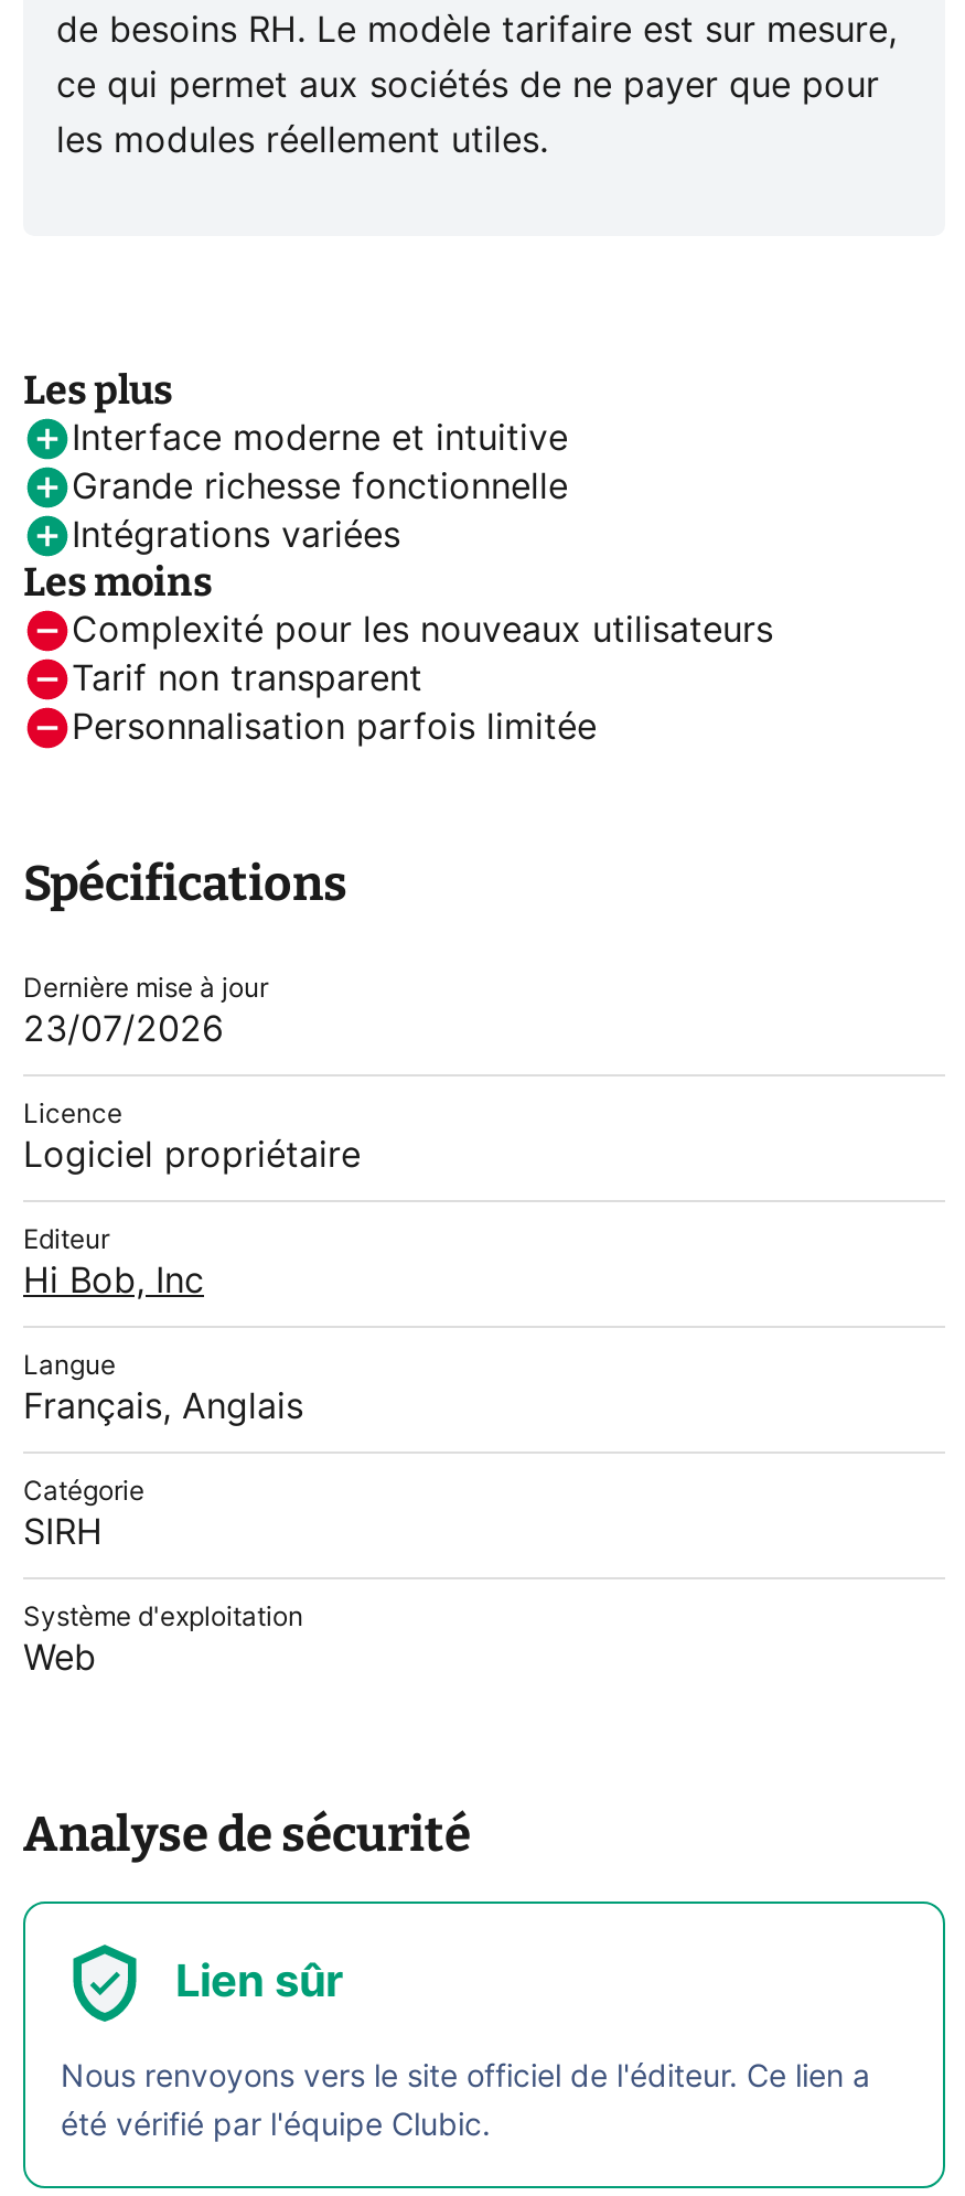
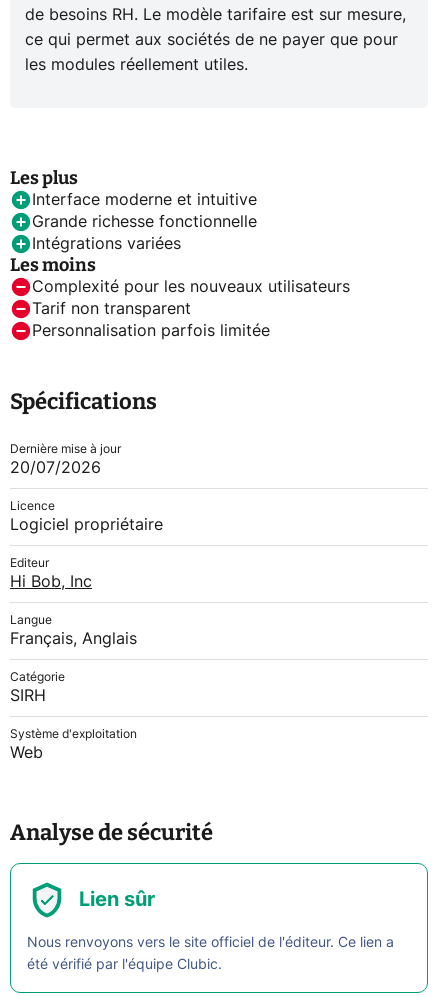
[23,1013,224,1048] 23/07/2026 -> [10,460,101,476] 20/07/2026

